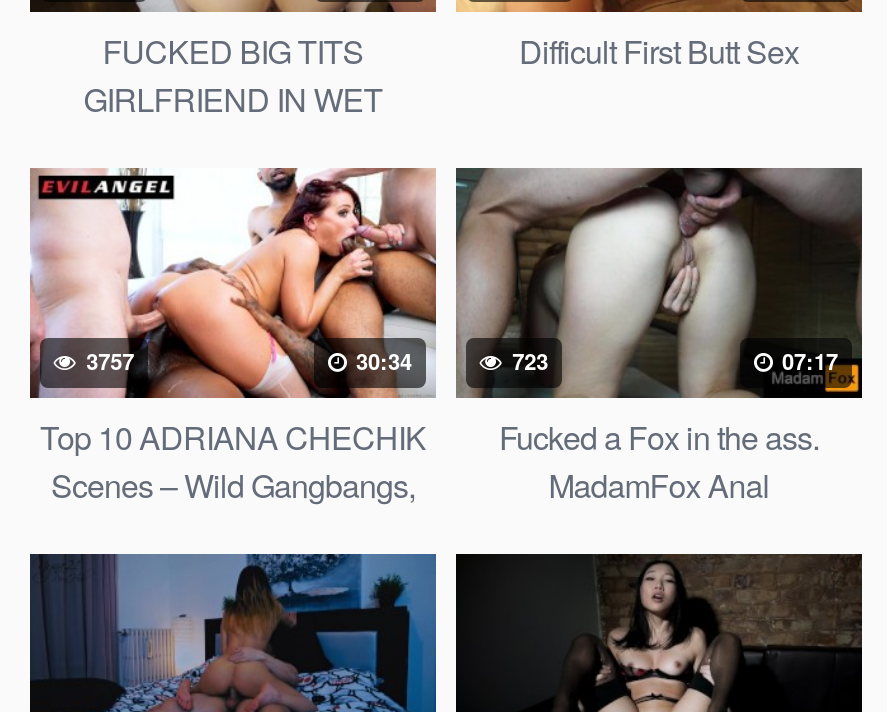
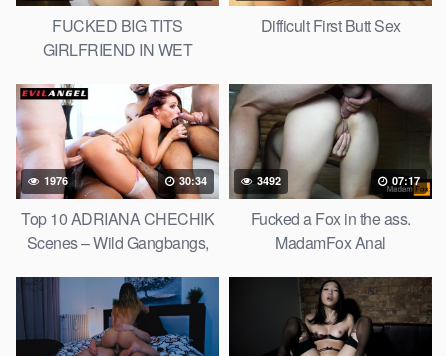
[80,345,134,375] 3757 -> [41,173,68,188] 1976
[506,345,548,375] 723 -> [254,173,281,188] 3492

